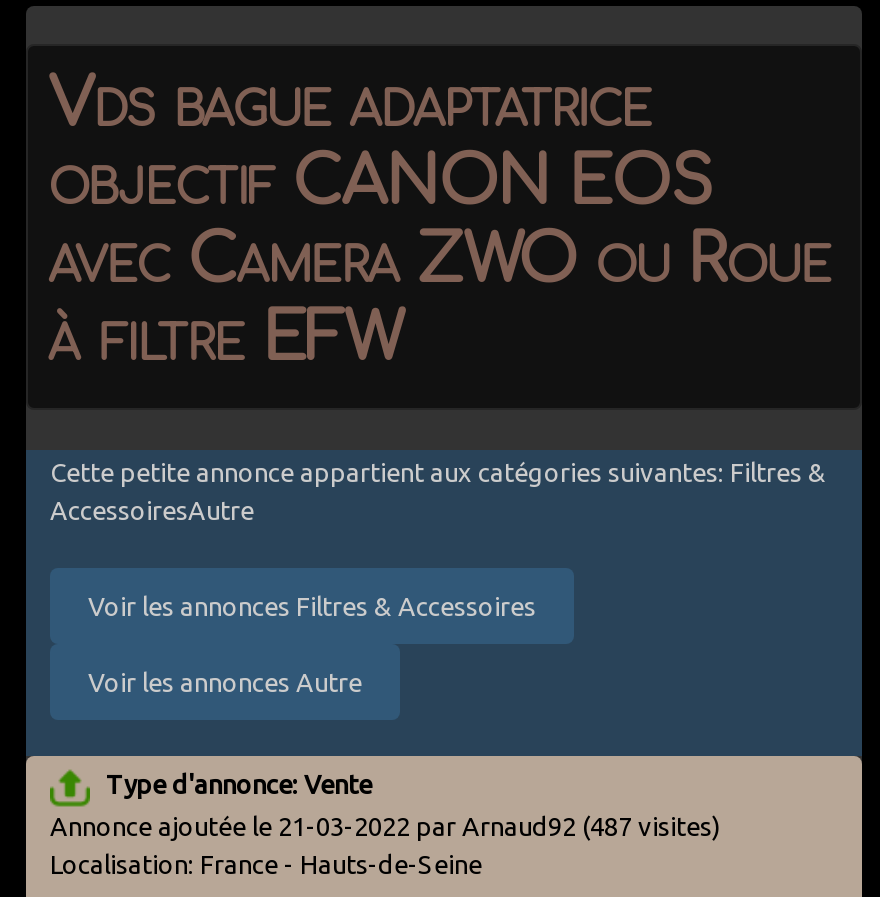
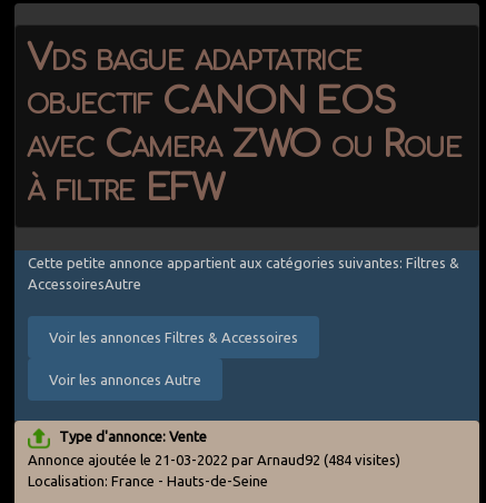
[50,811,720,839] Annonce ajoutée le 21-03-2022 par Arnaud92 (487 visites) -> [28,451,400,467] Annonce ajoutée le 21-03-2022 par Arnaud92 (484 visites)

